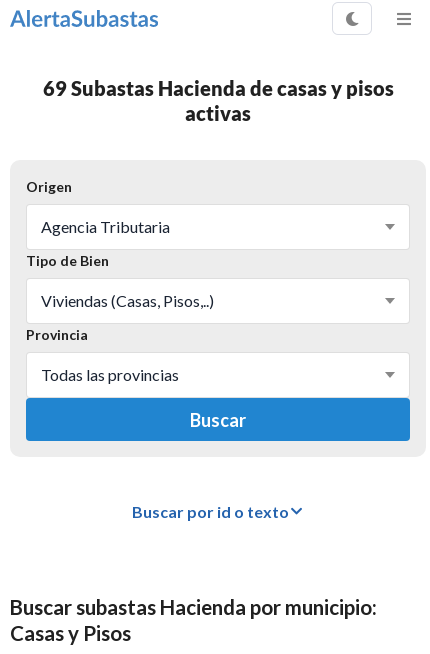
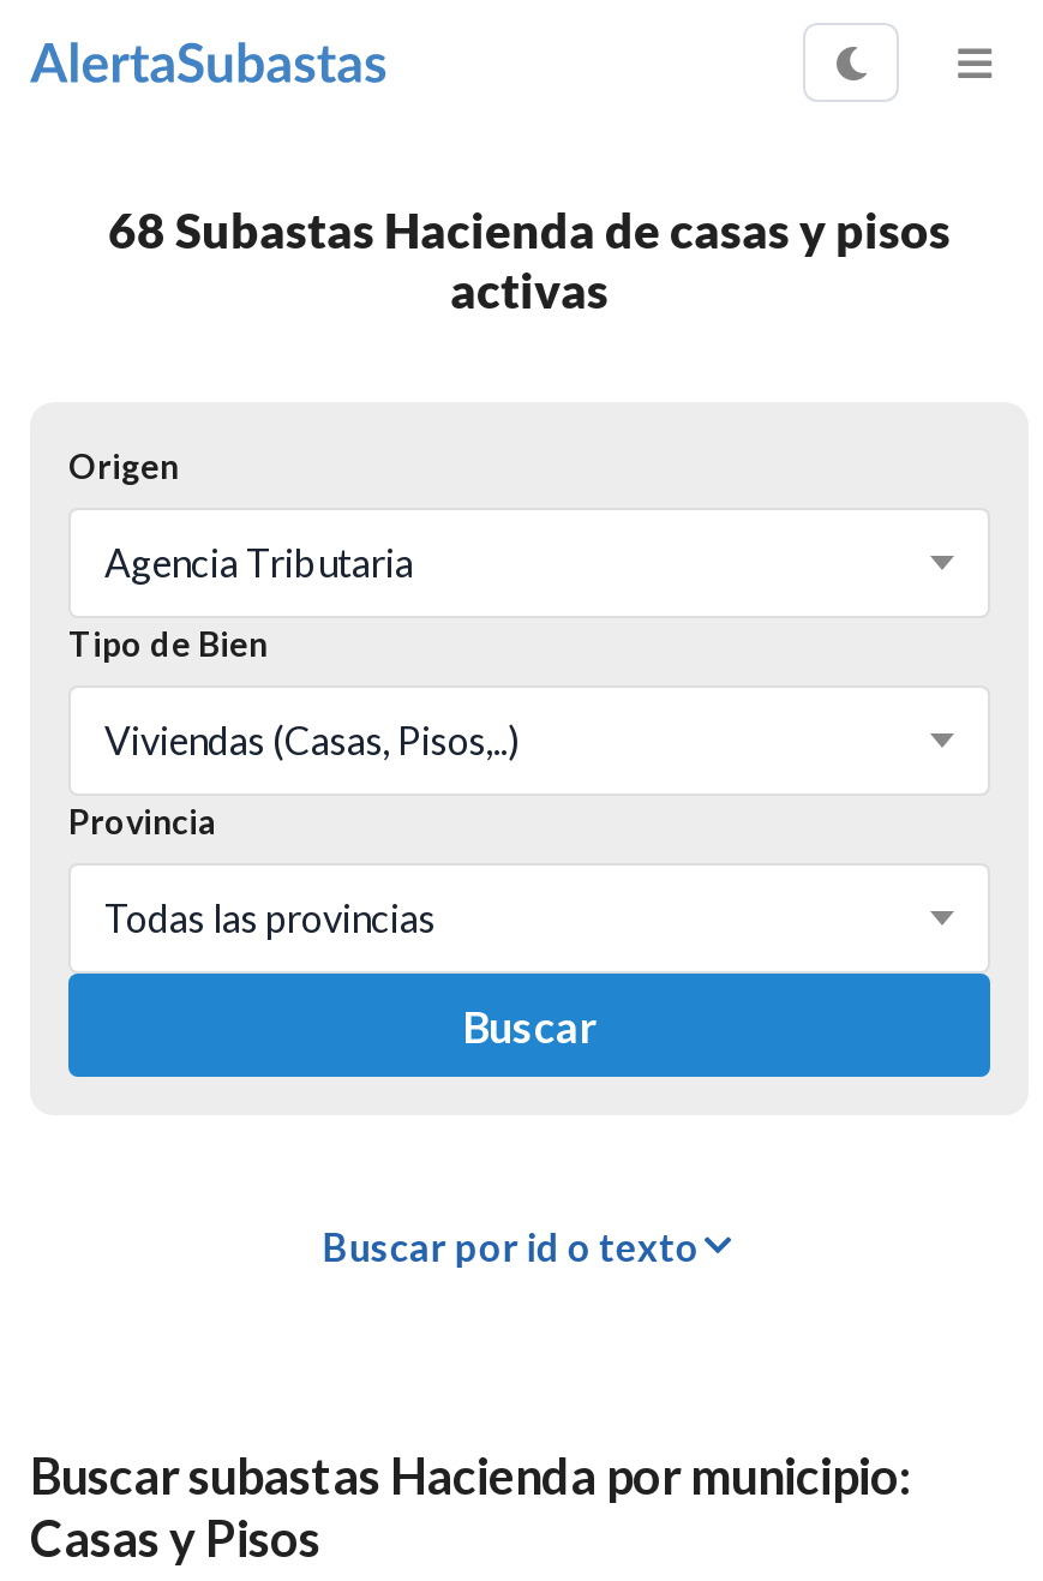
[42,76,393,100] 69 Subastas Hacienda de casas y pisos -> [108,201,951,259] 68 Subastas Hacienda de casas y pisos

